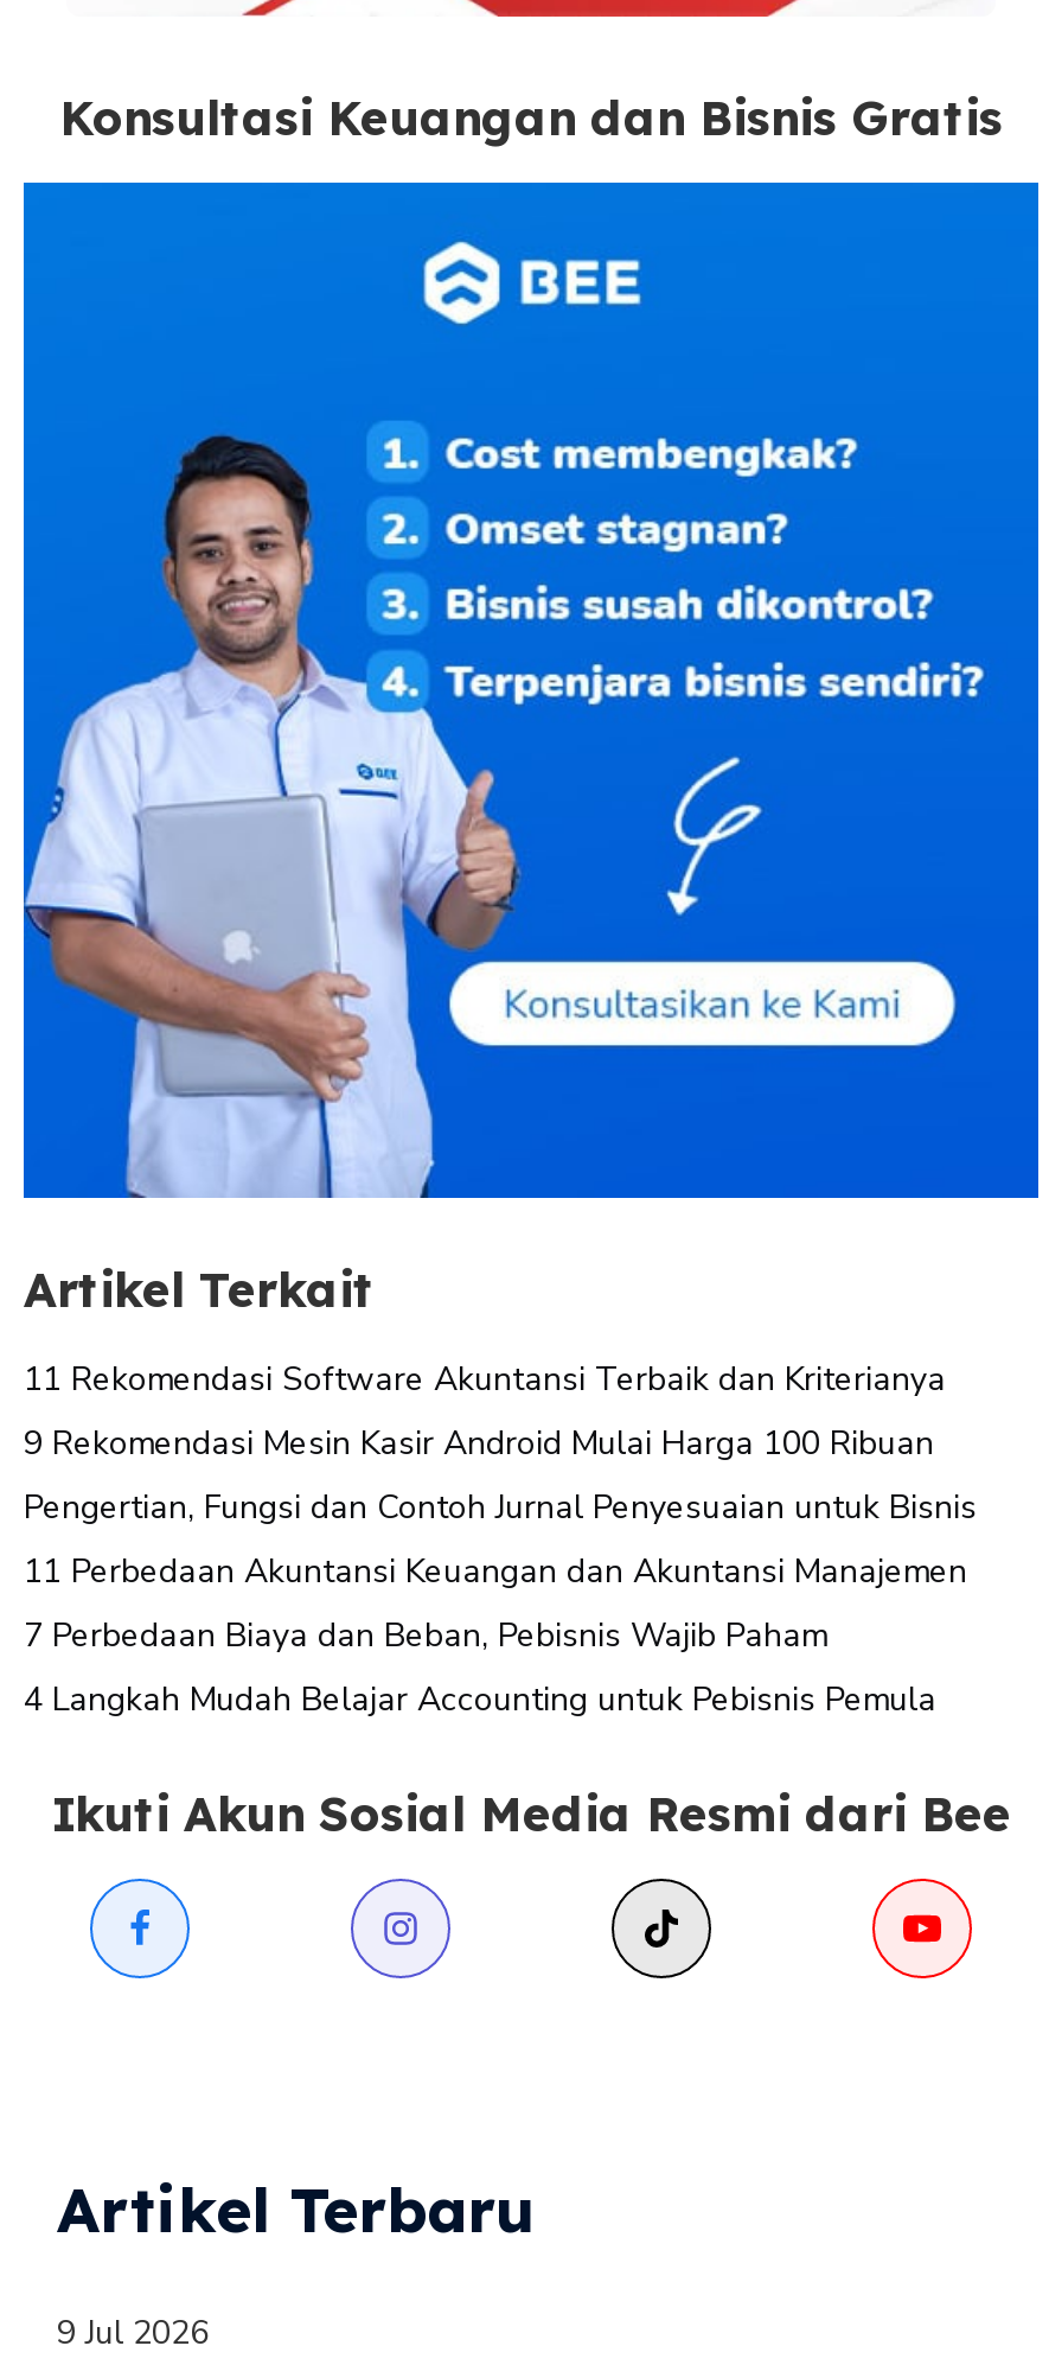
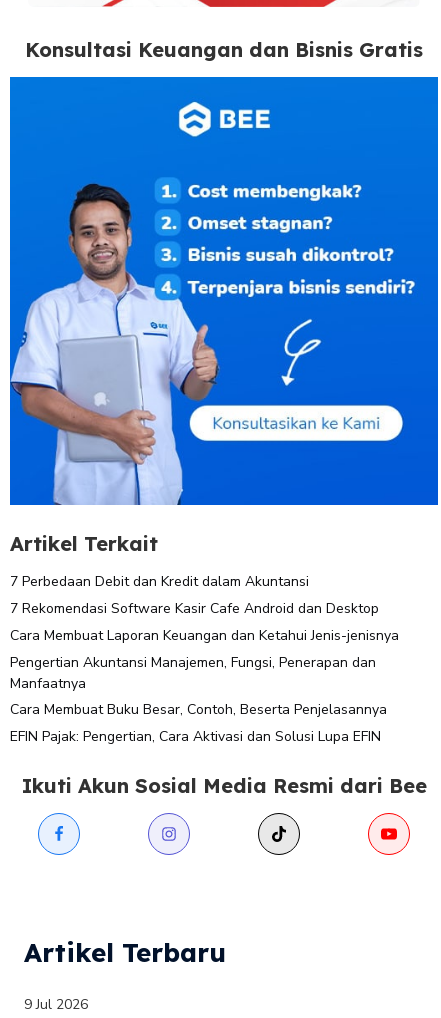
[24,1356,977,1721] 11 Rekomendasi Software Akuntansi Terbaik dan Kriterianya | 9 Rekomendasi Mesin Kasir Android Mulai Harga 100 Ribuan | Pengertian, Fungsi dan Contoh Jurnal Penyesuaian untuk Bisnis | 11 Perbedaan Akuntansi Keuangan dan Akuntansi Manajemen | 7 Perbedaan Biaya dan Beban, Pebisnis Wajib Paham | 4 Langkah Mudah Belajar Accounting untuk Pebisnis Pemula -> [10,572,399,746] 7 Perbedaan Debit dan Kredit dalam Akuntansi | 7 Rekomendasi Software Kasir Cafe Android dan Desktop | Cara Membuat Laporan Keuangan dan Ketahui Jenis-jenisnya | Pengertian Akuntansi Manajemen, Fungsi, Penerapan dan | Manfaatnya | Cara Membuat Buku Besar, Contoh, Beserta Penjelasannya | EFIN Pajak: Pengertian, Cara Aktivasi dan Solusi Lupa EFIN

